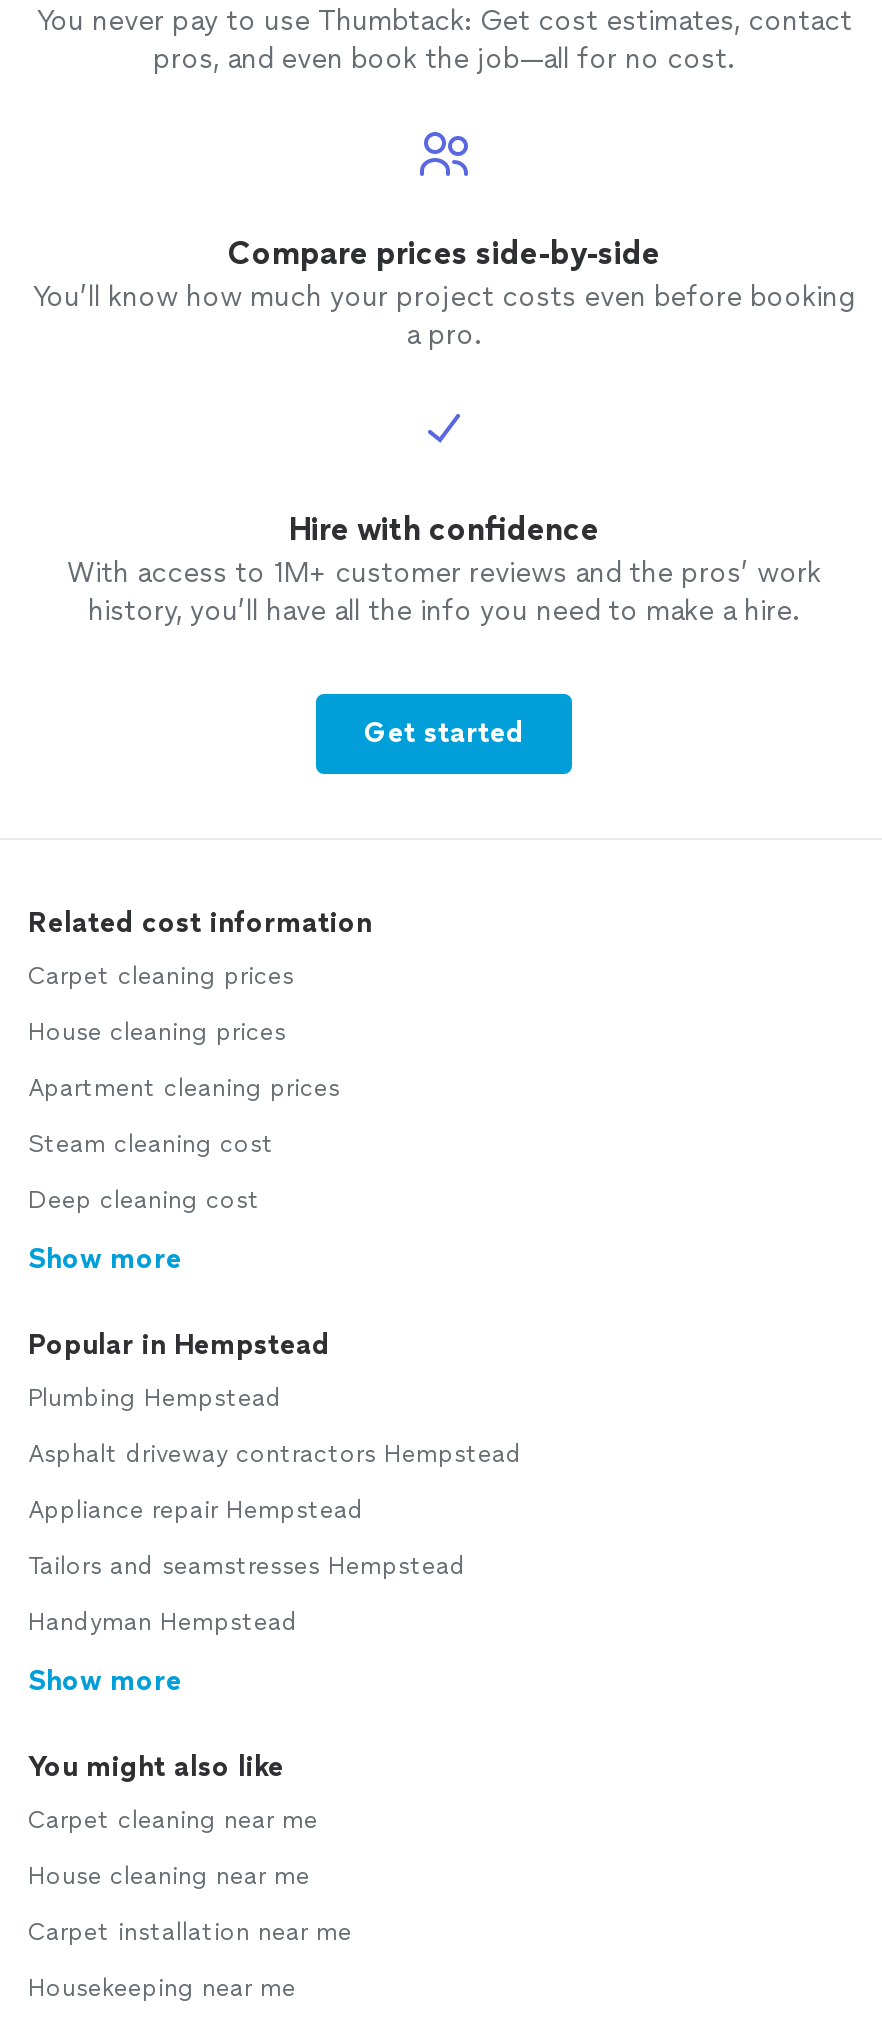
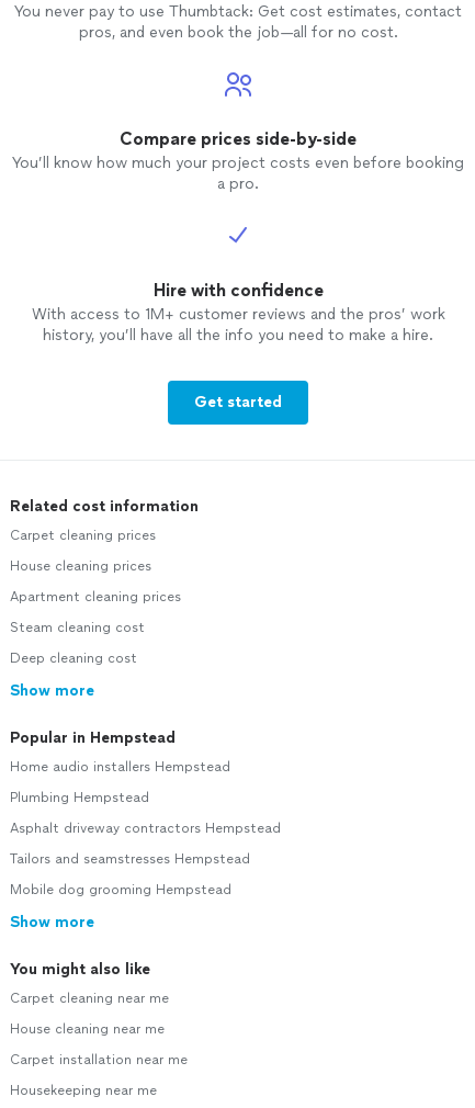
none -> [10,759,230,775] Home audio installers Hempstead
moved [28,1384,522,1468] -> [10,790,281,836]: Plumbing Hempstead | Asphalt driveway contractors Hempstead
[28,1496,364,1524] Appliance repair Hempstead -> none
[28,1608,298,1636] Handyman Hempstead -> [10,882,231,897] Mobile dog grooming Hempstead

